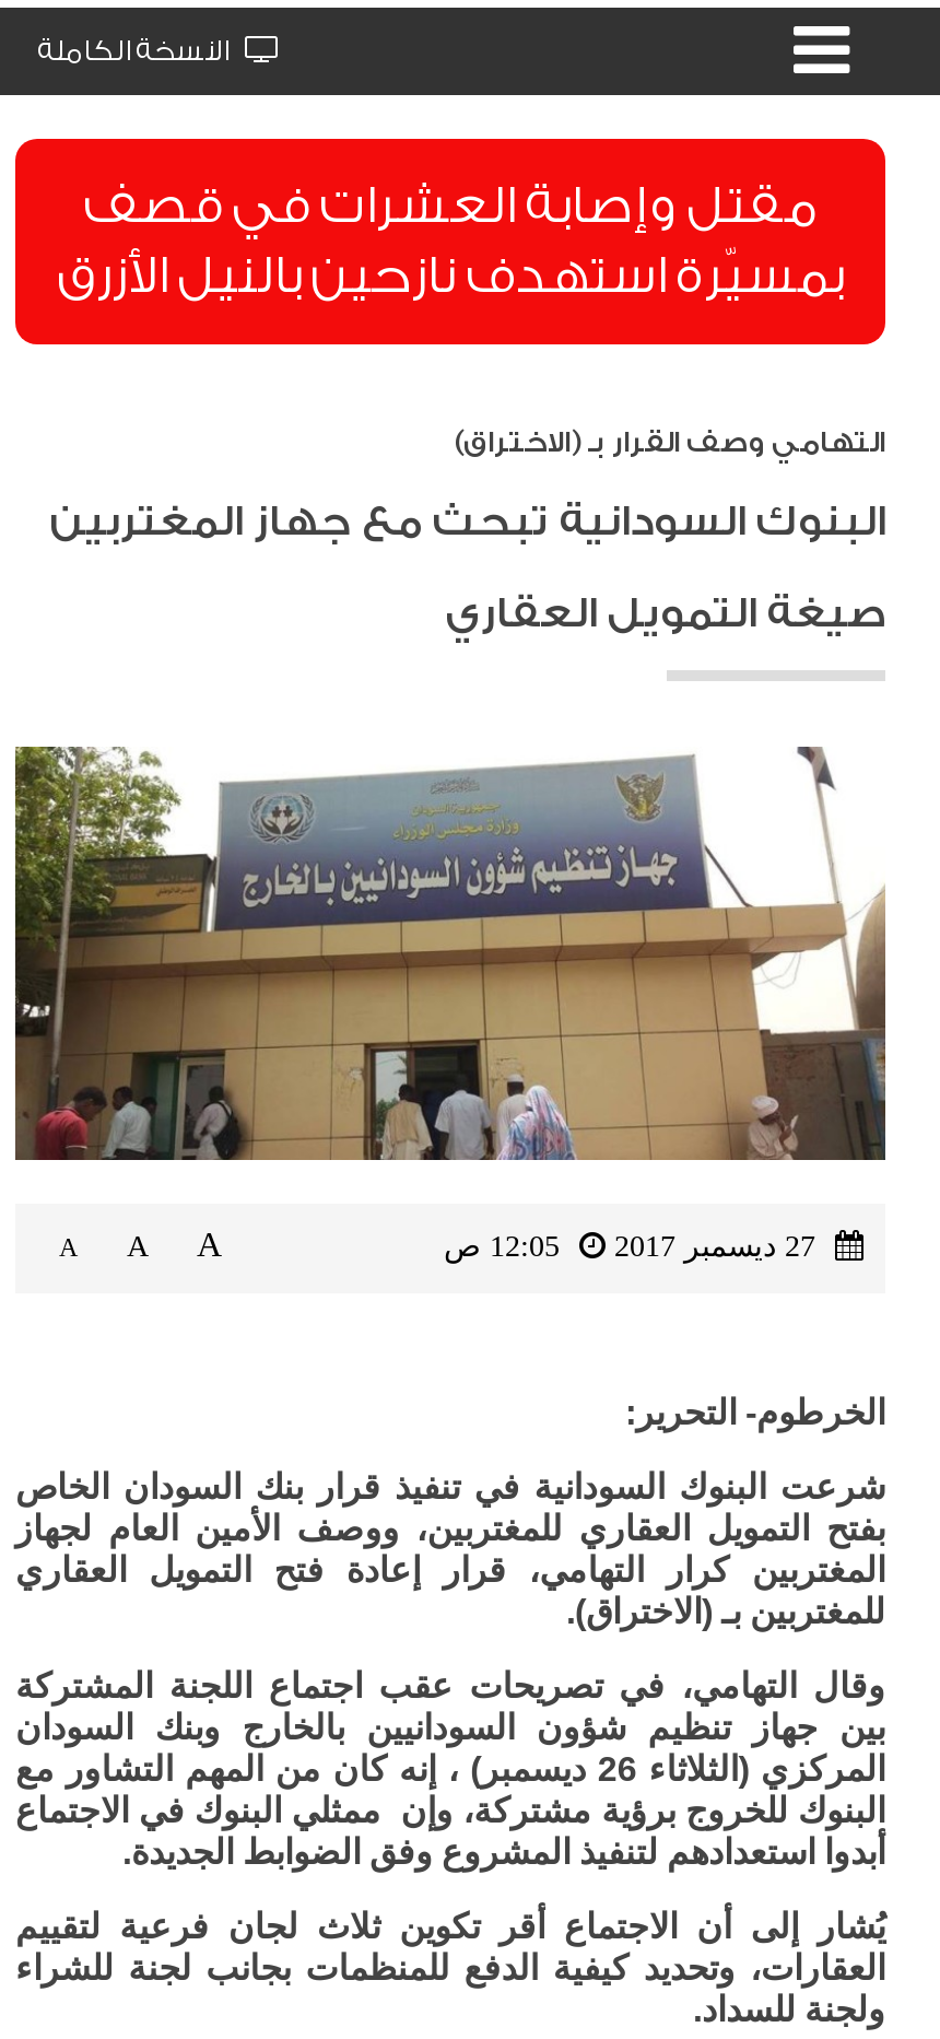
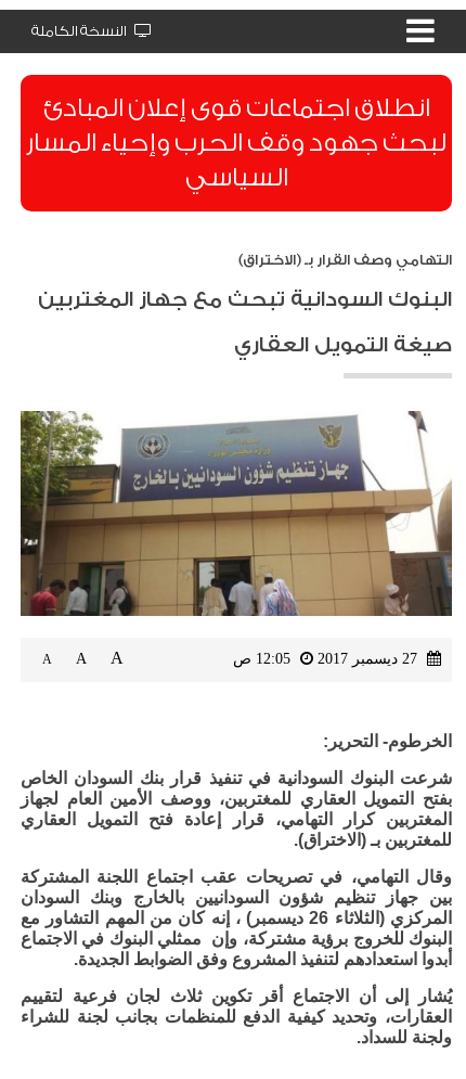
[57,176,844,305] مقتل وإصابة العشرات في قصف | بمسيّرة استهدف نازحين بالنيل الأزرق -> [26,93,446,192] انطلاق اجتماعات قوى إعلان المبادئ | لبحث جهود وقف الحرب وإحياء المسار | السياسي

